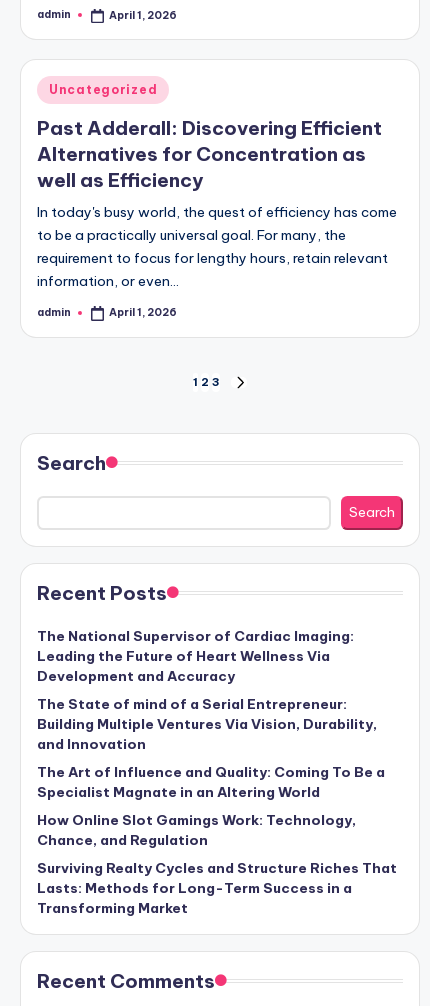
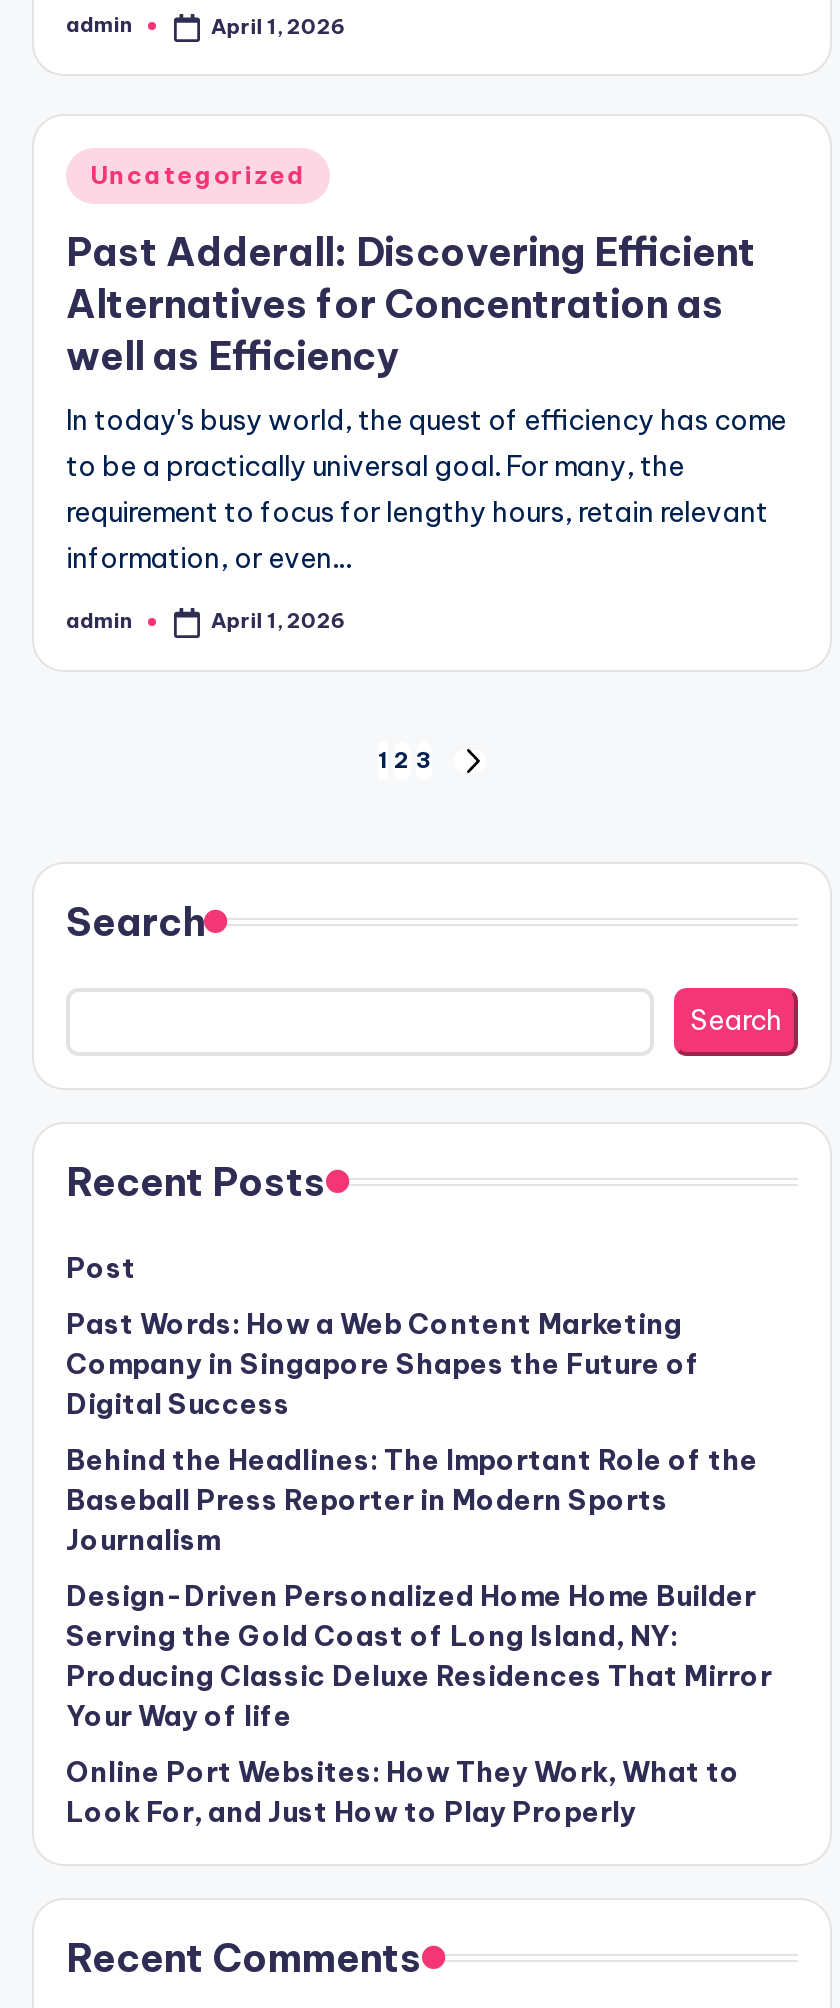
[37,627,354,685] The National Supervisor of Cardiac Imaging: | Leading the Future of Heart Wellness Via | Development and Accuracy -> [66,1249,136,1285] Post
[37,695,377,753] The State of mind of a Serial Entrepreneur: | Building Multiple Ventures Via Vision, Durability, | and Innovation -> [66,1305,700,1421] Past Words: How a Web Content Marketing | Company in Singapore Shapes the Future of | Digital Success
[37,763,385,801] The Art of Influence and Quality: Coming To Be a | Specialist Magnate in an Altering World -> [66,1441,758,1557] Behind the Headlines: The Important Role of the | Baseball Press Reporter in Modern Sports | Journalism
[37,811,356,849] How Online Slot Gamings Work: Technology, | Chance, and Regulation -> [66,1577,772,1733] Design-Driven Personalized Home Home Builder | Serving the Gold Coast of Long Island, NY: | Producing Classic Deluxe Residences That Mirror | Your Way of life
[37,859,397,917] Surviving Realty Cycles and Structure Riches That | Lasts: Methods for Long-Term Success in a | Transforming Market -> [66,1753,740,1829] Online Port Websites: How They Work, What to | Look For, and Just How to Play Properly

